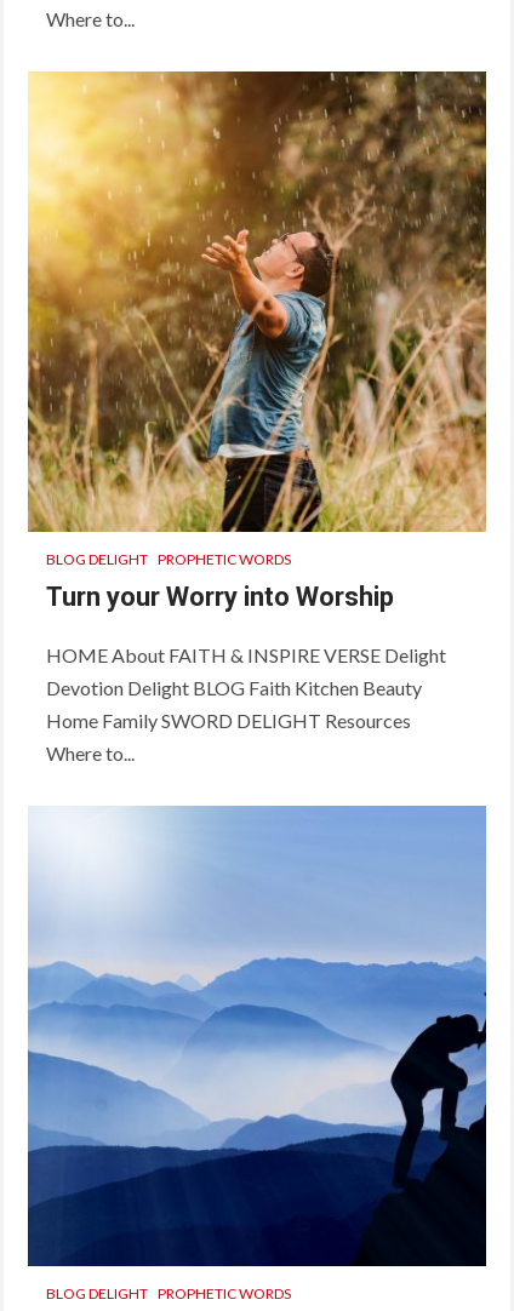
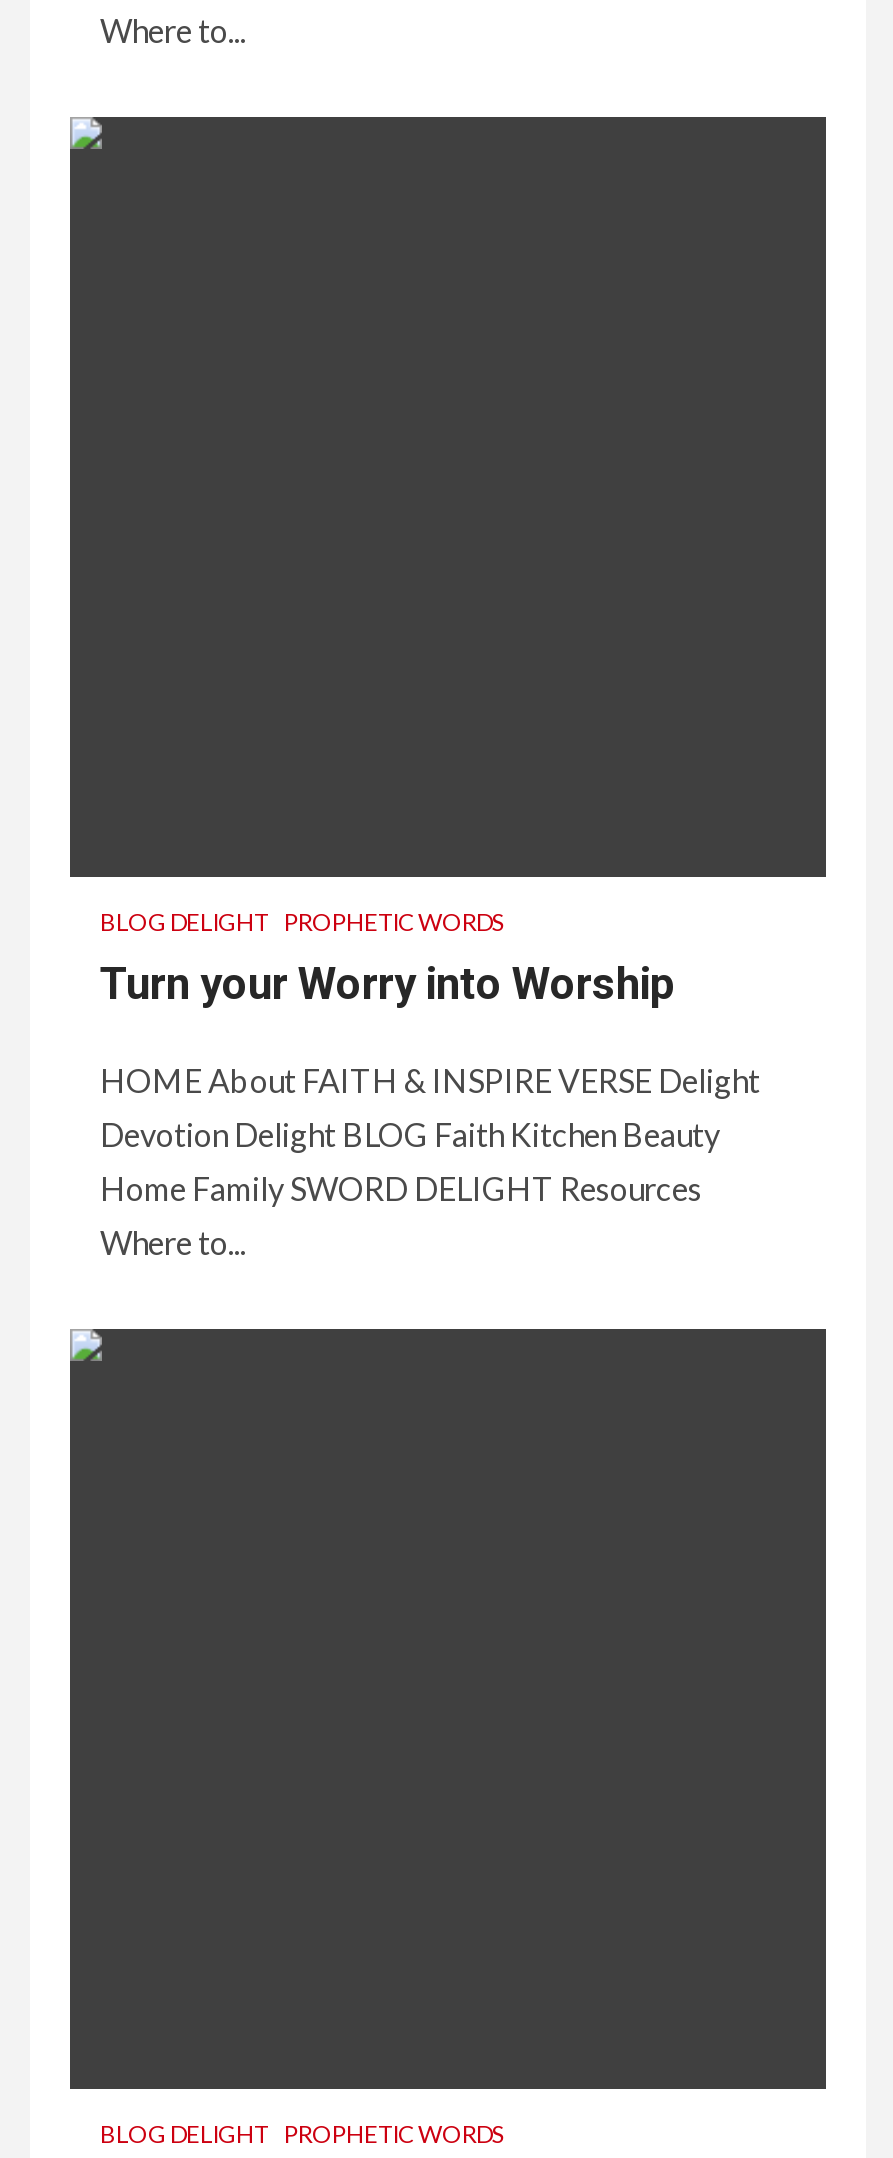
[27,70,487,533] [image] -> none
[27,806,487,1266] [image] -> none

